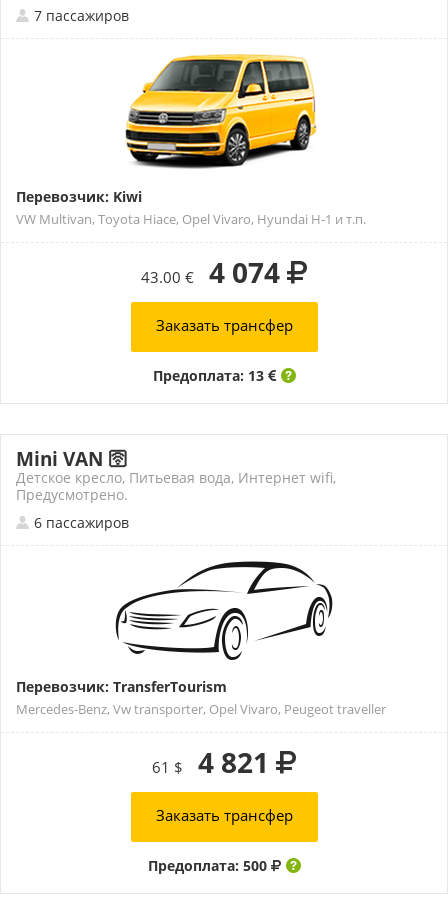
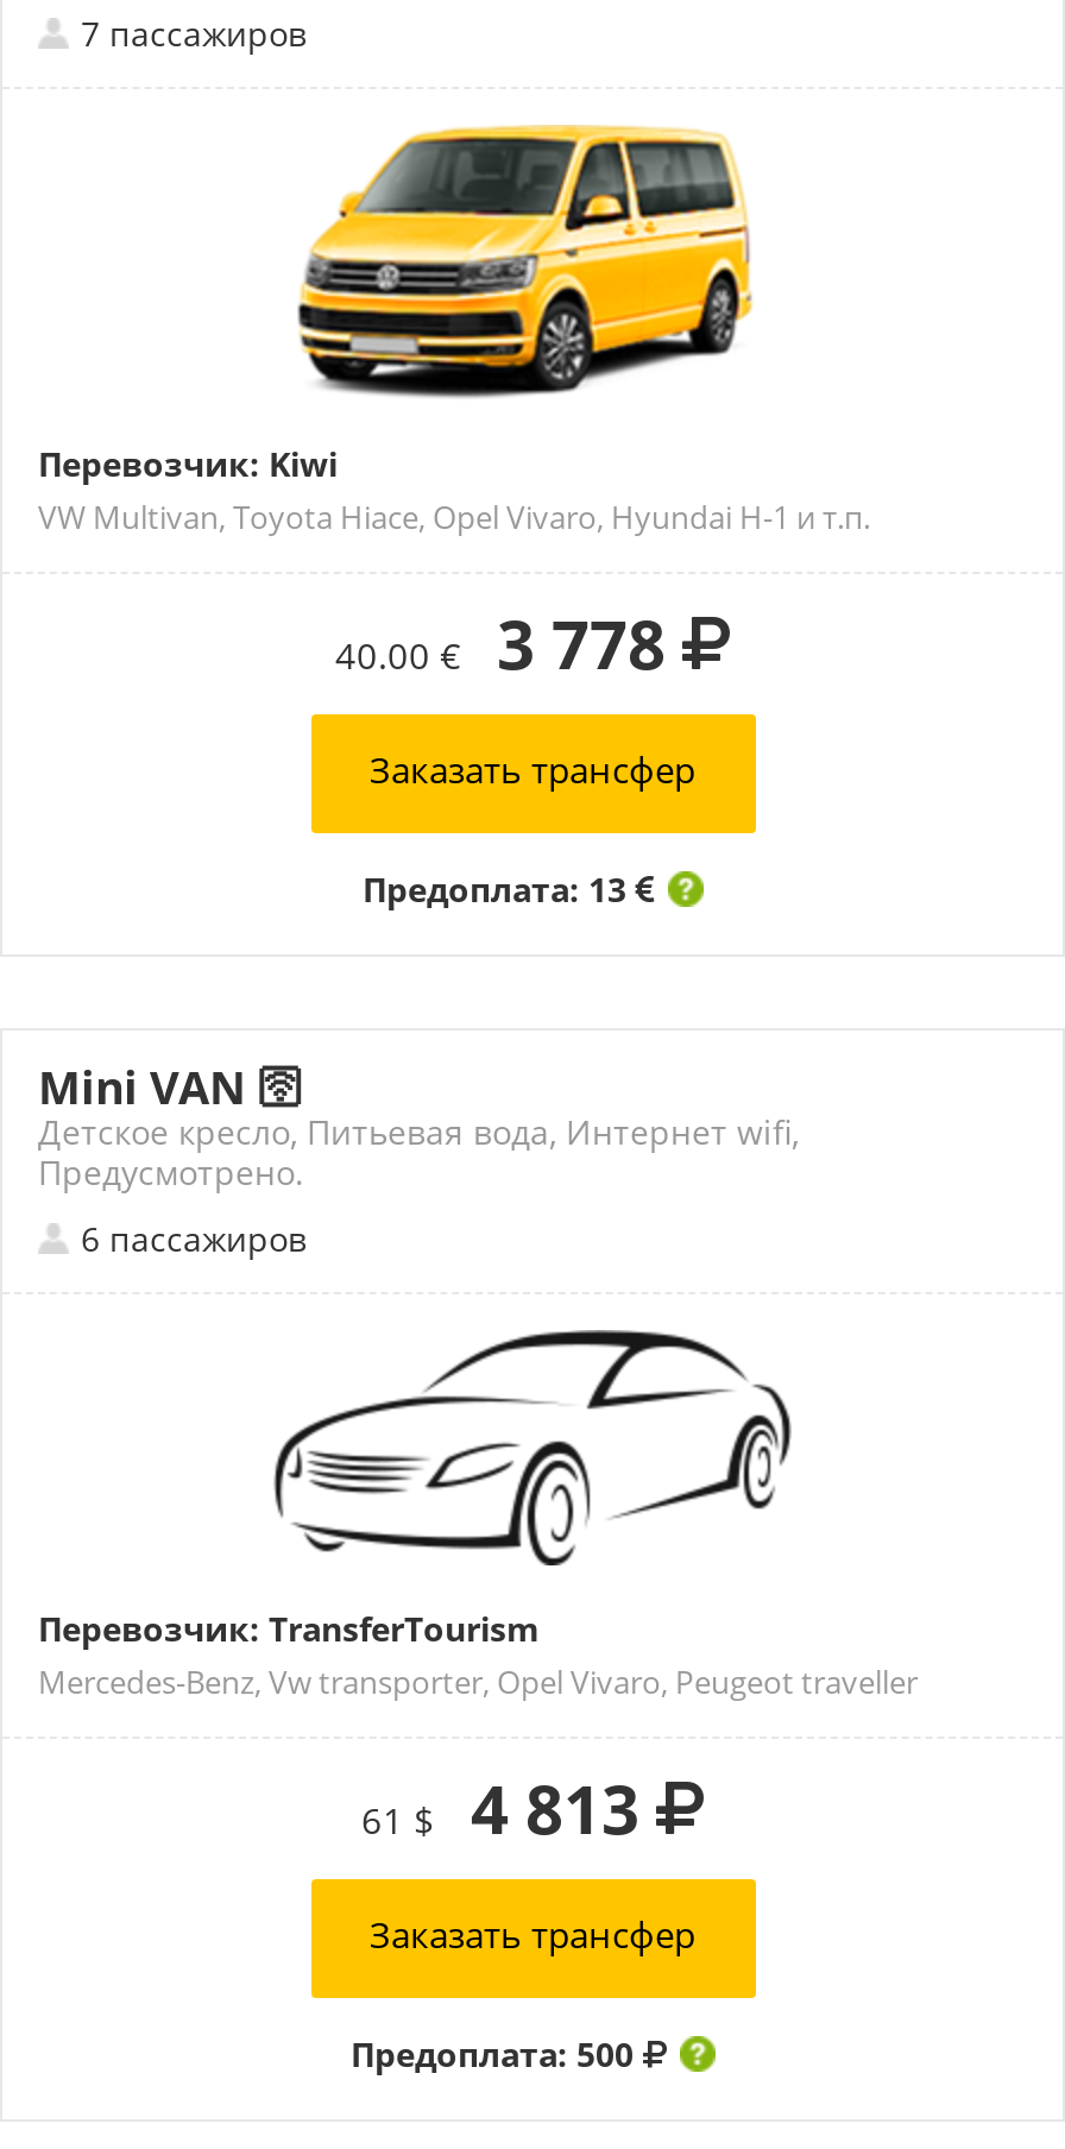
[209,253,287,291] 4 074 -> [497,598,682,688] 3 778
[141,267,194,287] 43.00 € -> [335,631,461,678] 40.00 €
[152,743,276,781] 61 $ 4 821 -> [361,1762,656,1852] 61 $ 4 813

